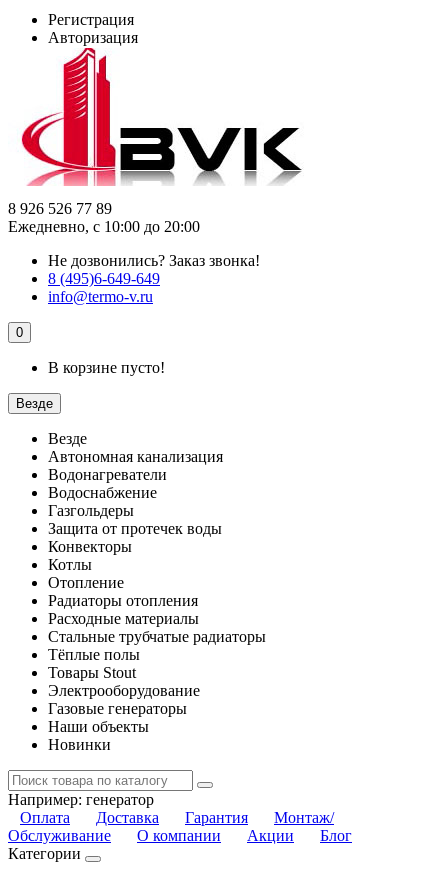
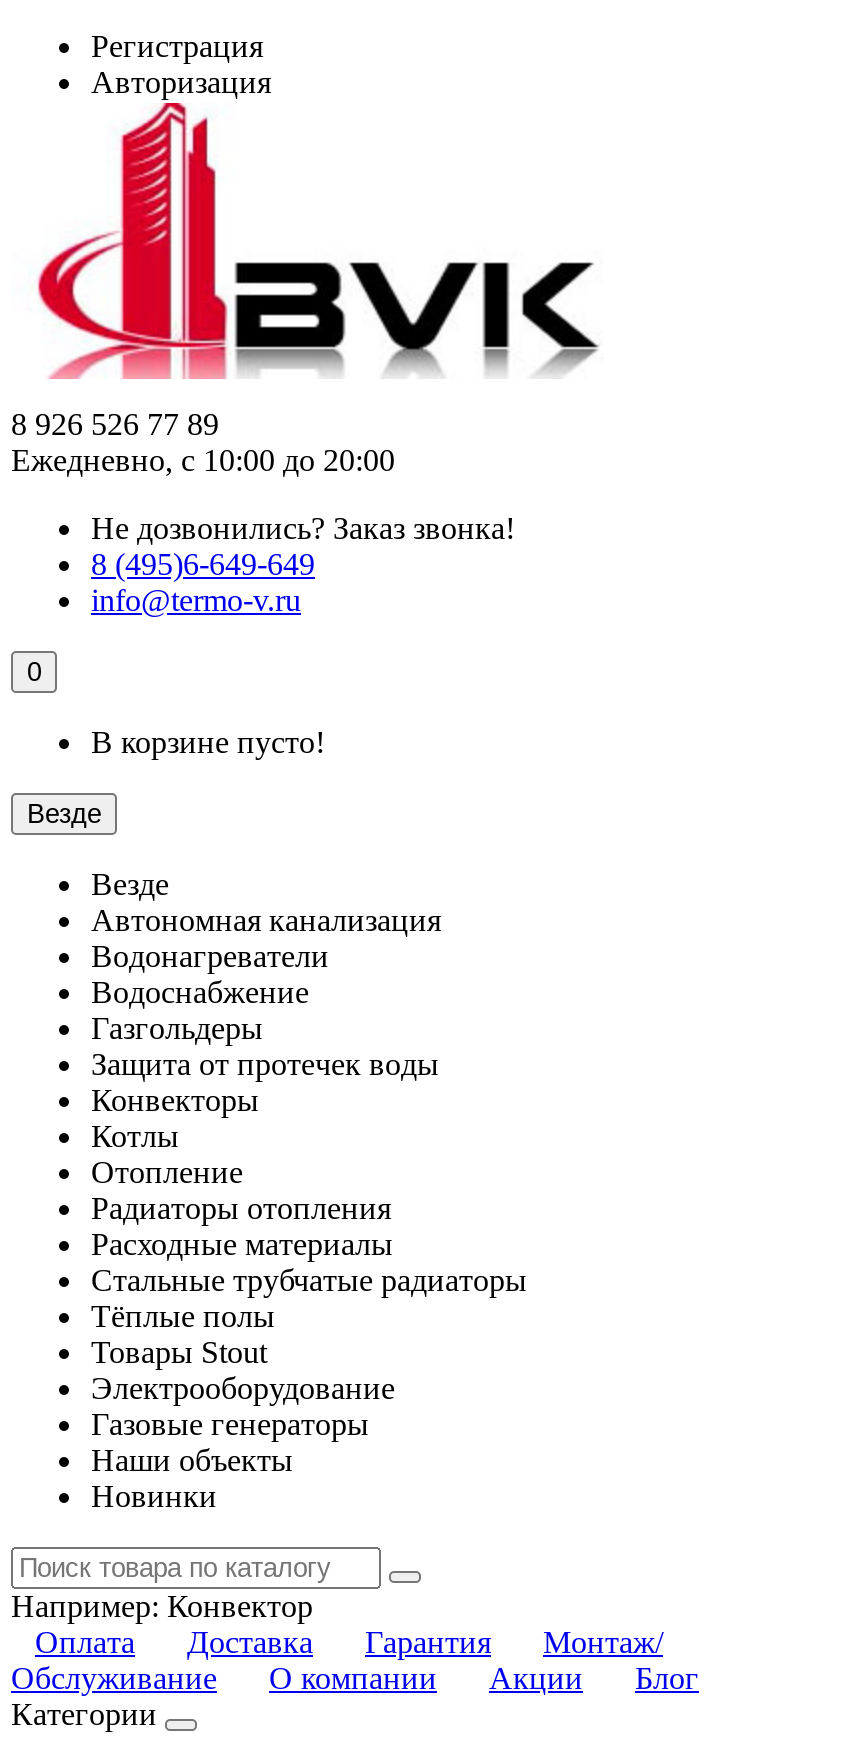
[8,791,154,808] Например:генератор -> [11,1589,313,1623] Например:Конвектор

